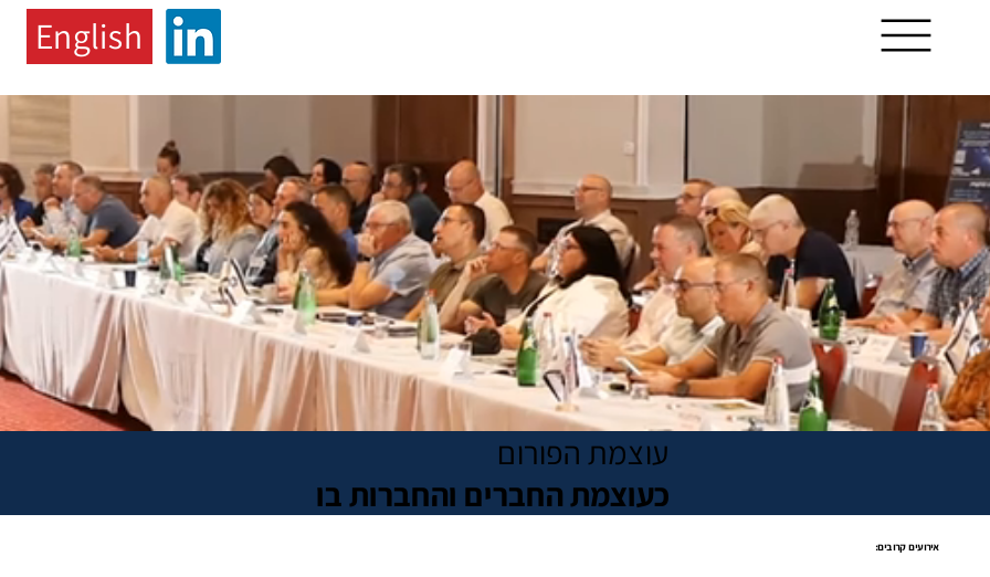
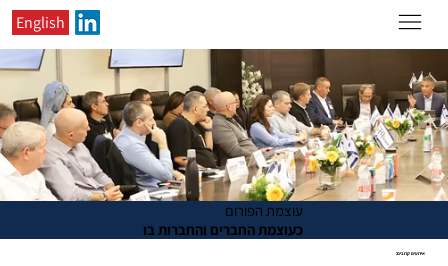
[7,93,983,433] [image] -> [3,49,445,202] [image]

